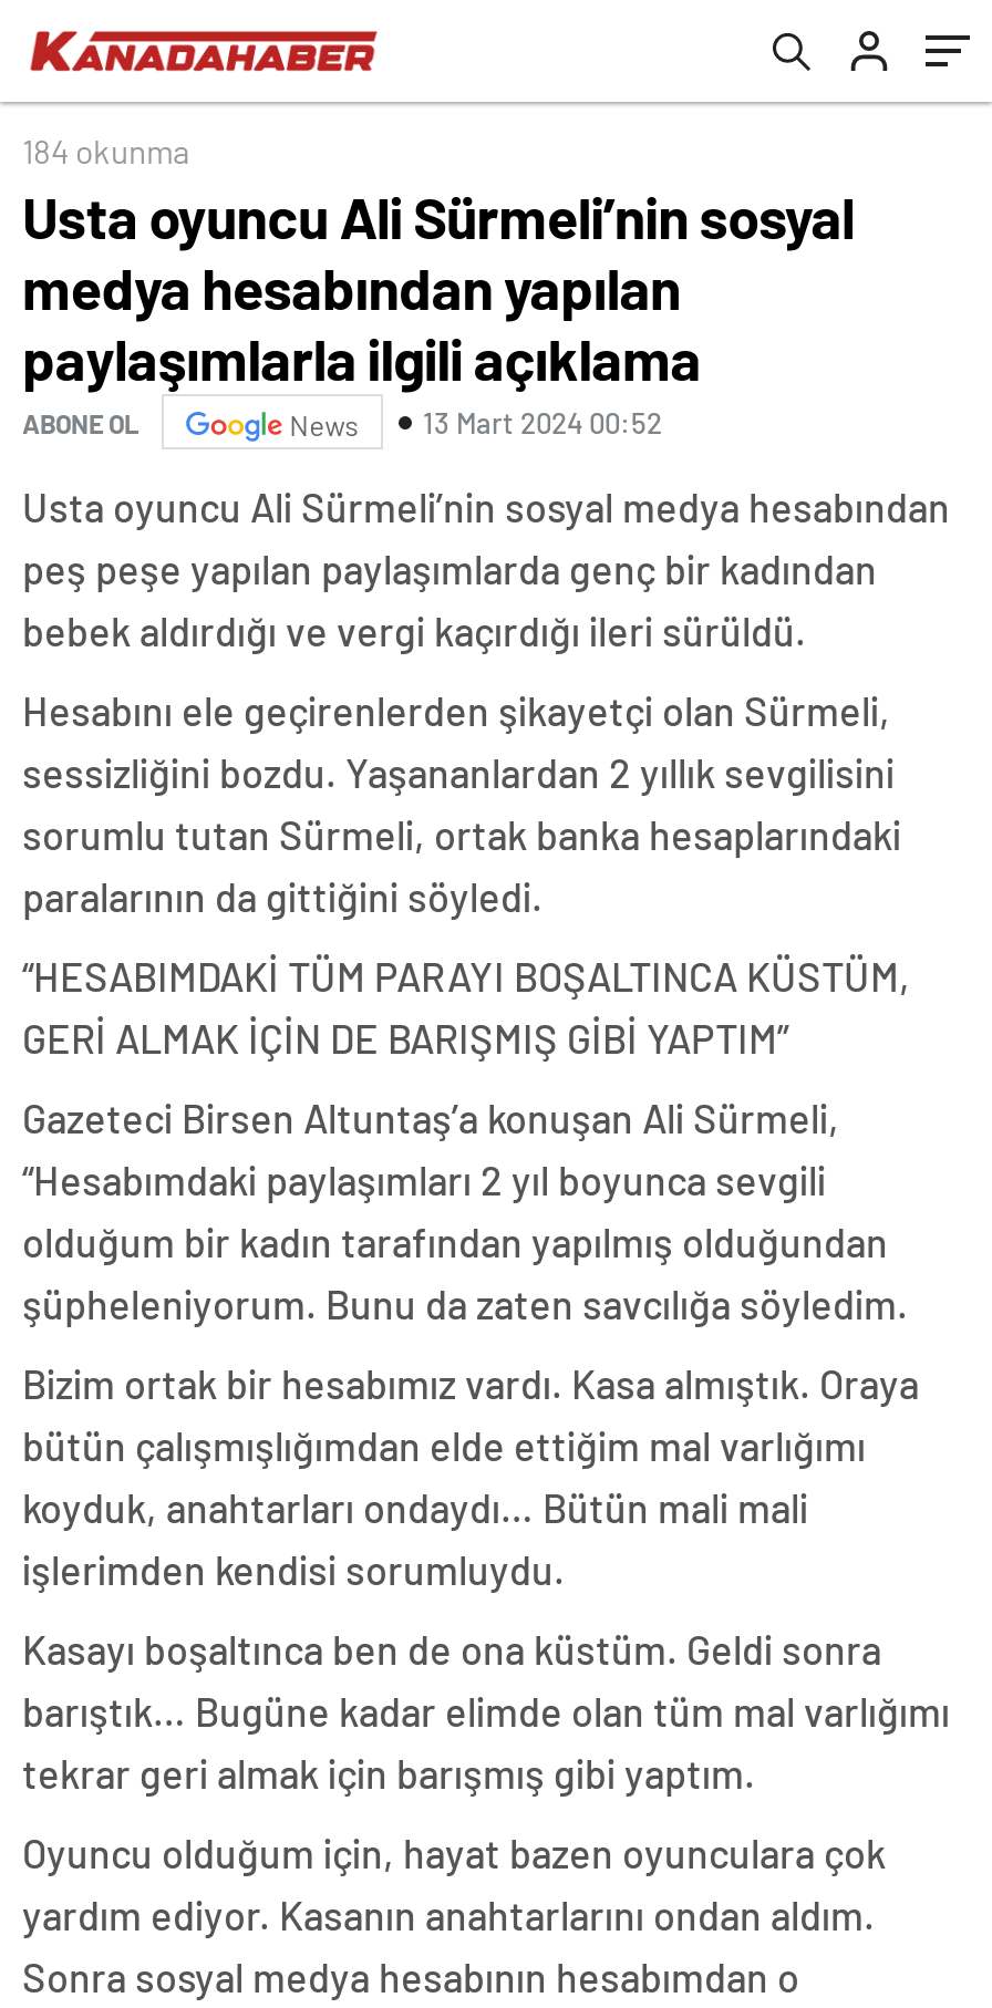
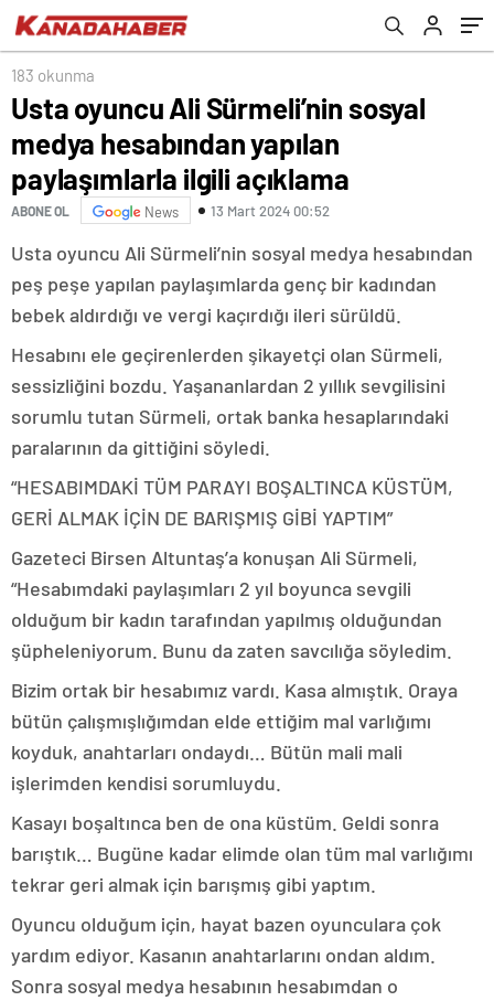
[22,131,190,170] 184 okunma -> [11,65,95,85] 183 okunma

